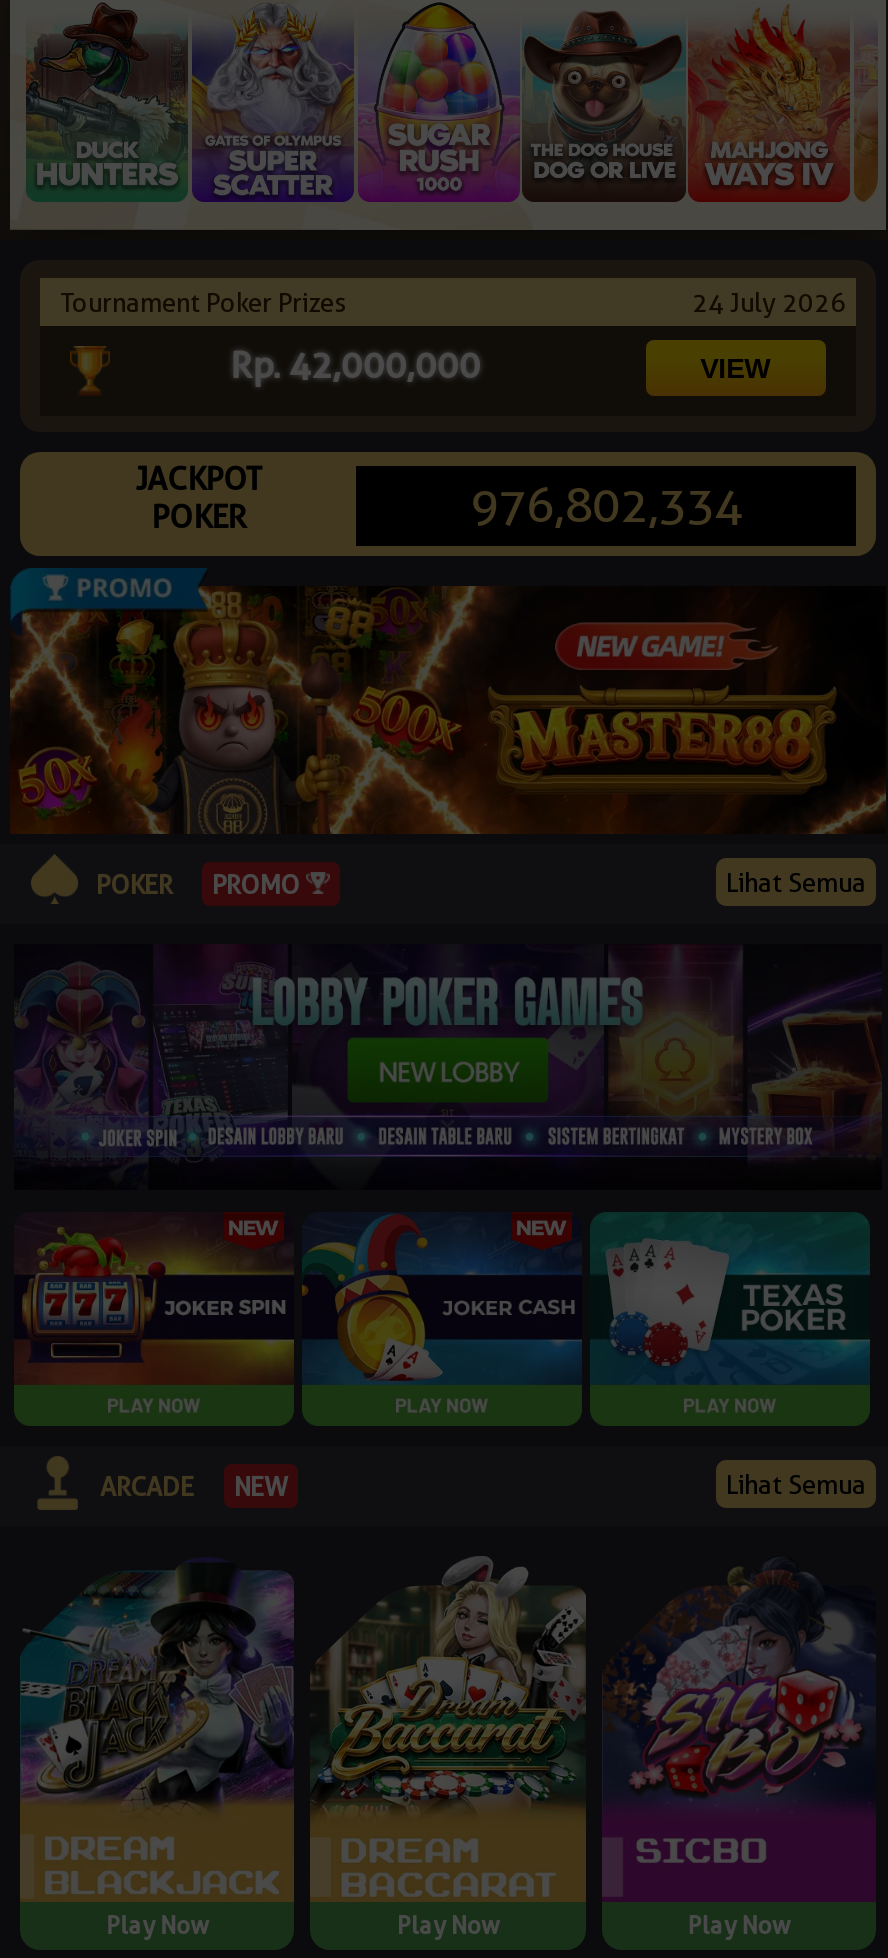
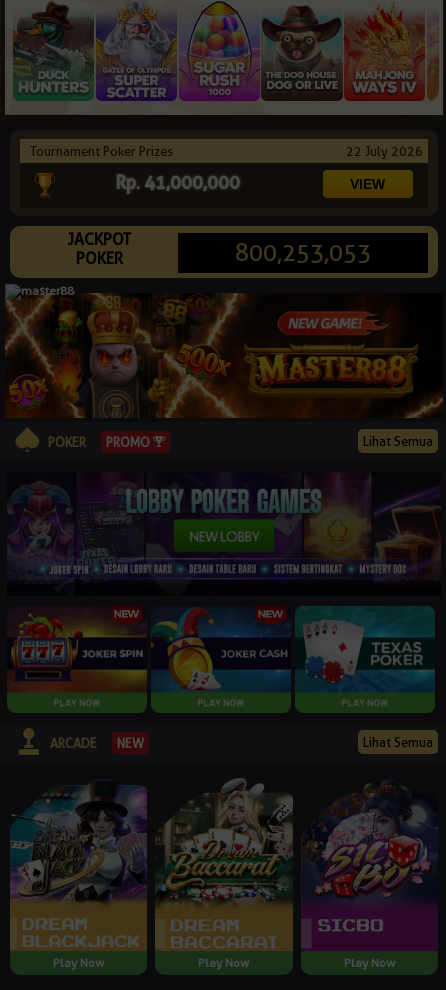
[692,286,846,318] 24 July 2026 -> [346,143,423,159] 22 July 2026
[230,344,480,386] Rp. 42,000,000 -> [115,172,240,193] Rp. 41,000,000
[470,476,742,534] 976,802,334 -> [235,238,371,267] 800,253,053
[8,566,208,634] [image] -> [4,283,103,317] [image]

